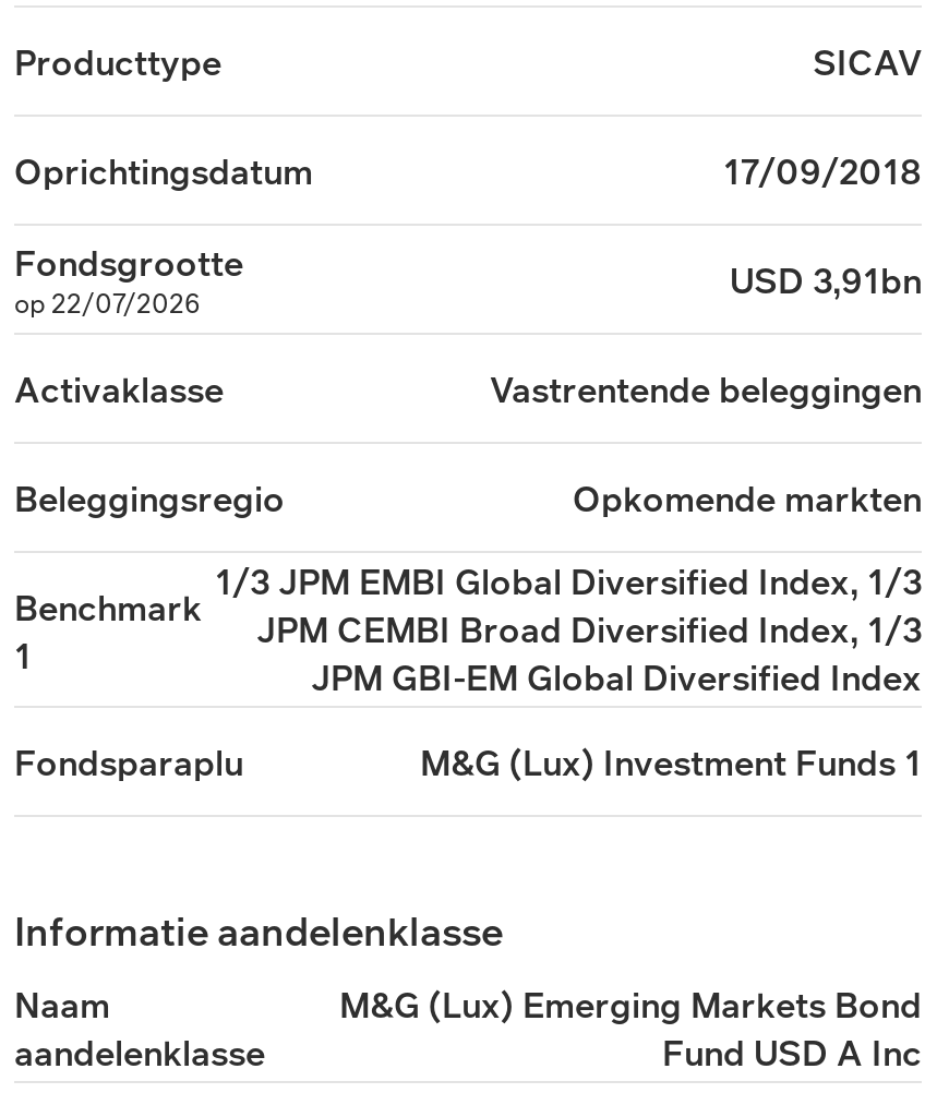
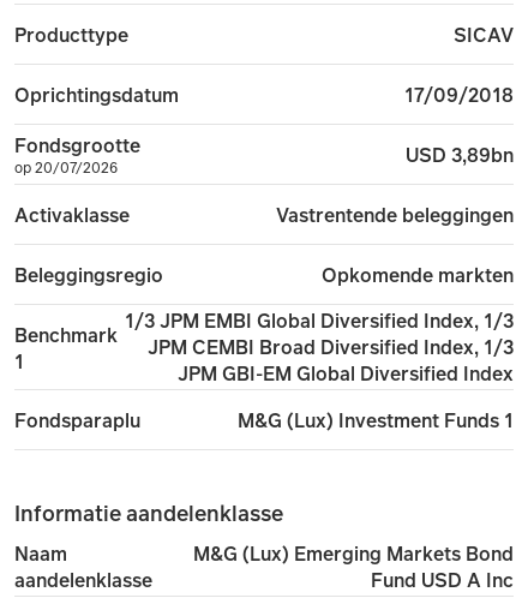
[730,255,922,303] USD 3,91bn -> [406,141,514,168] USD 3,89bn
[14,285,200,322] op 22/07/2026 -> [14,157,118,178] op 20/07/2026

